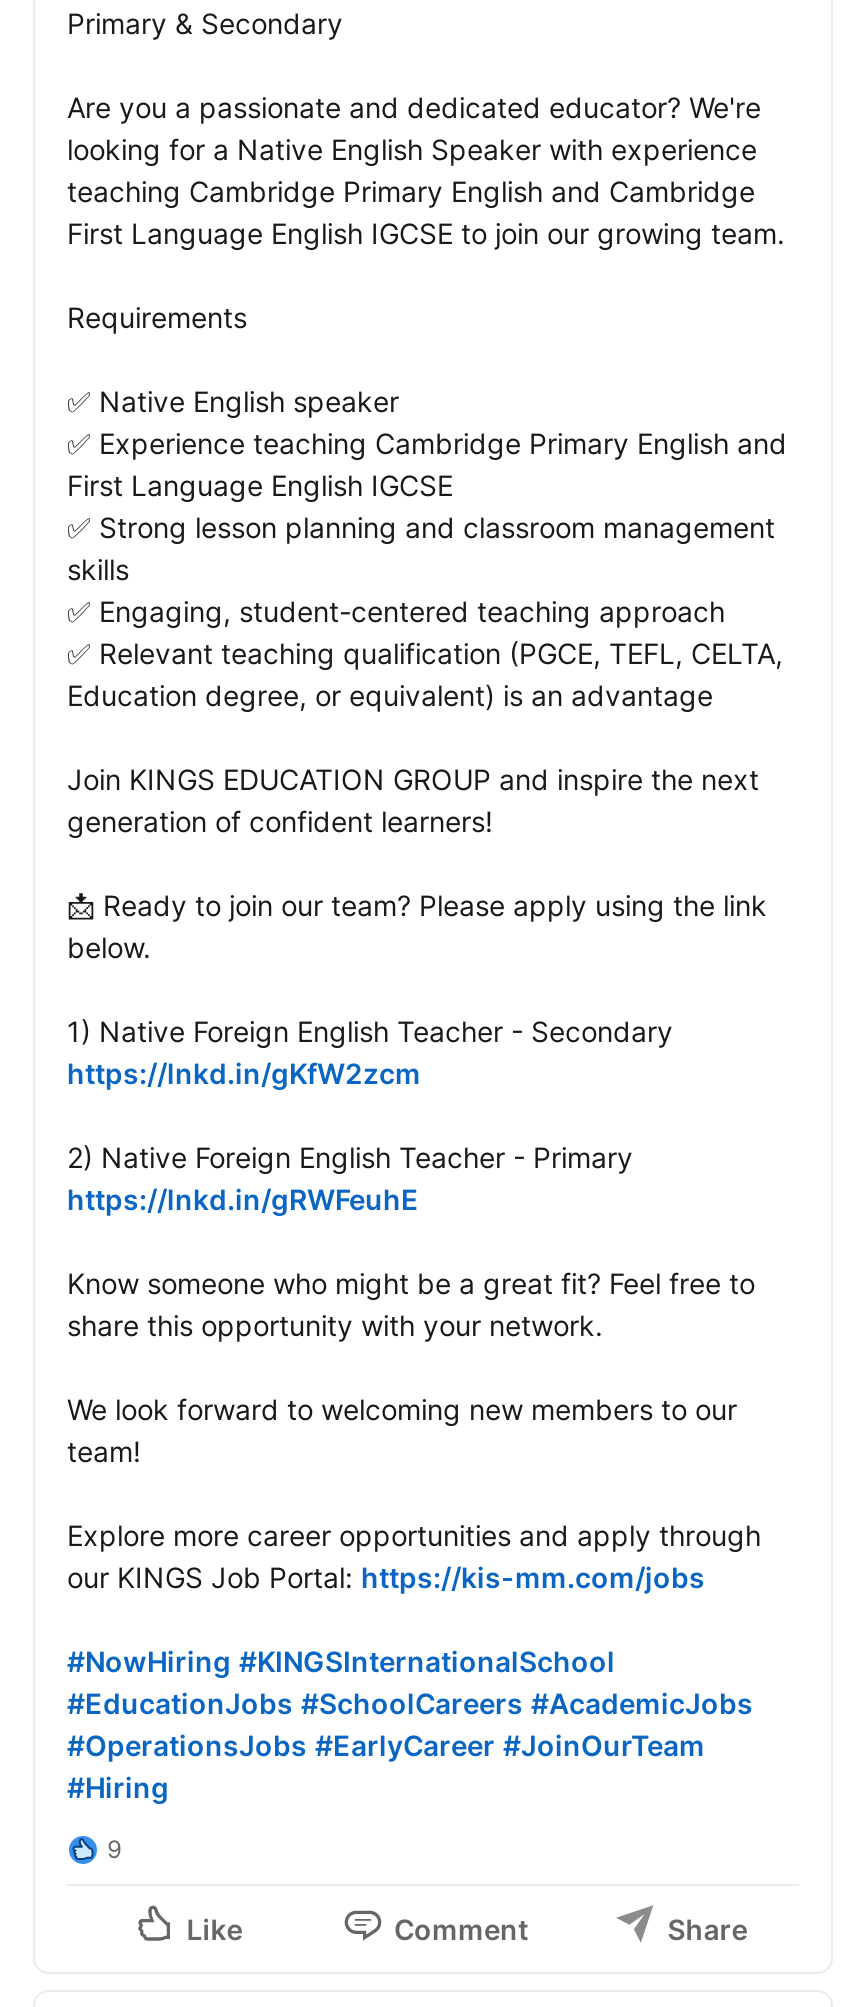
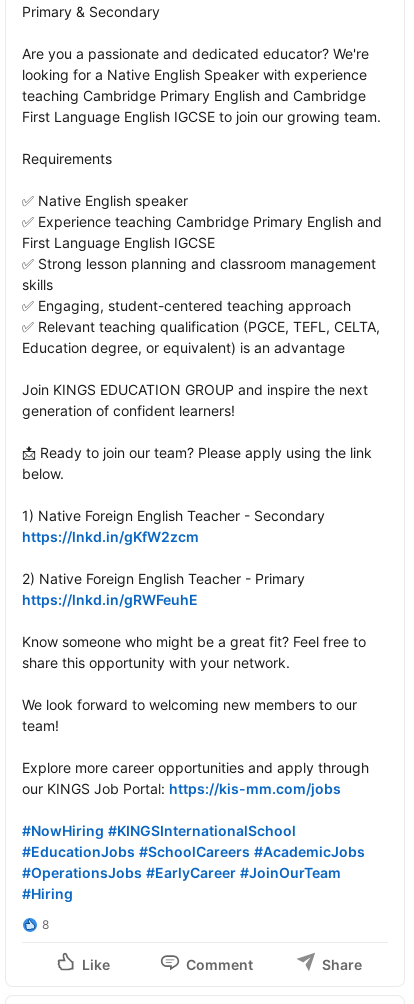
[107,1833,121,1863] 9 -> [42,917,49,932] 8

